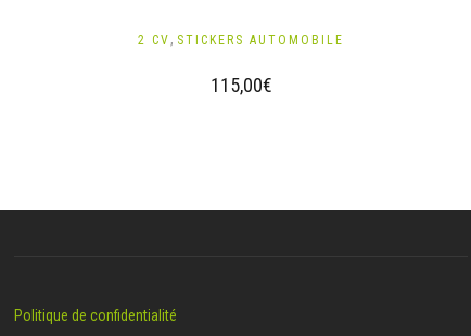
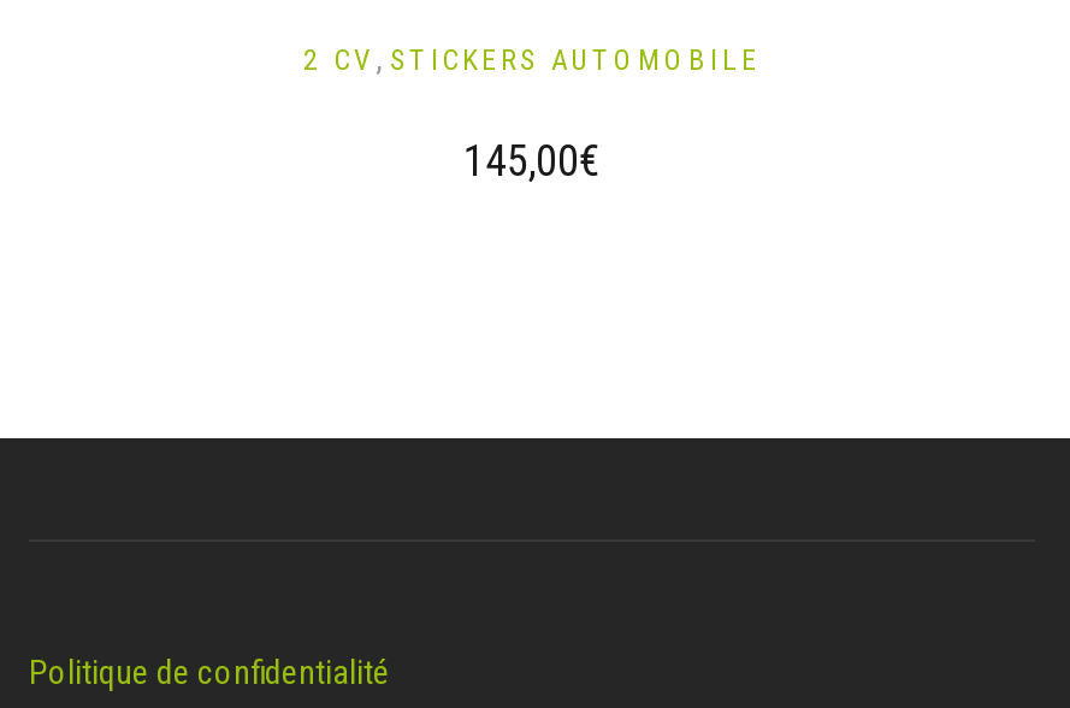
[210,73,272,96] 115,00€ -> [463,134,601,184] 145,00€

